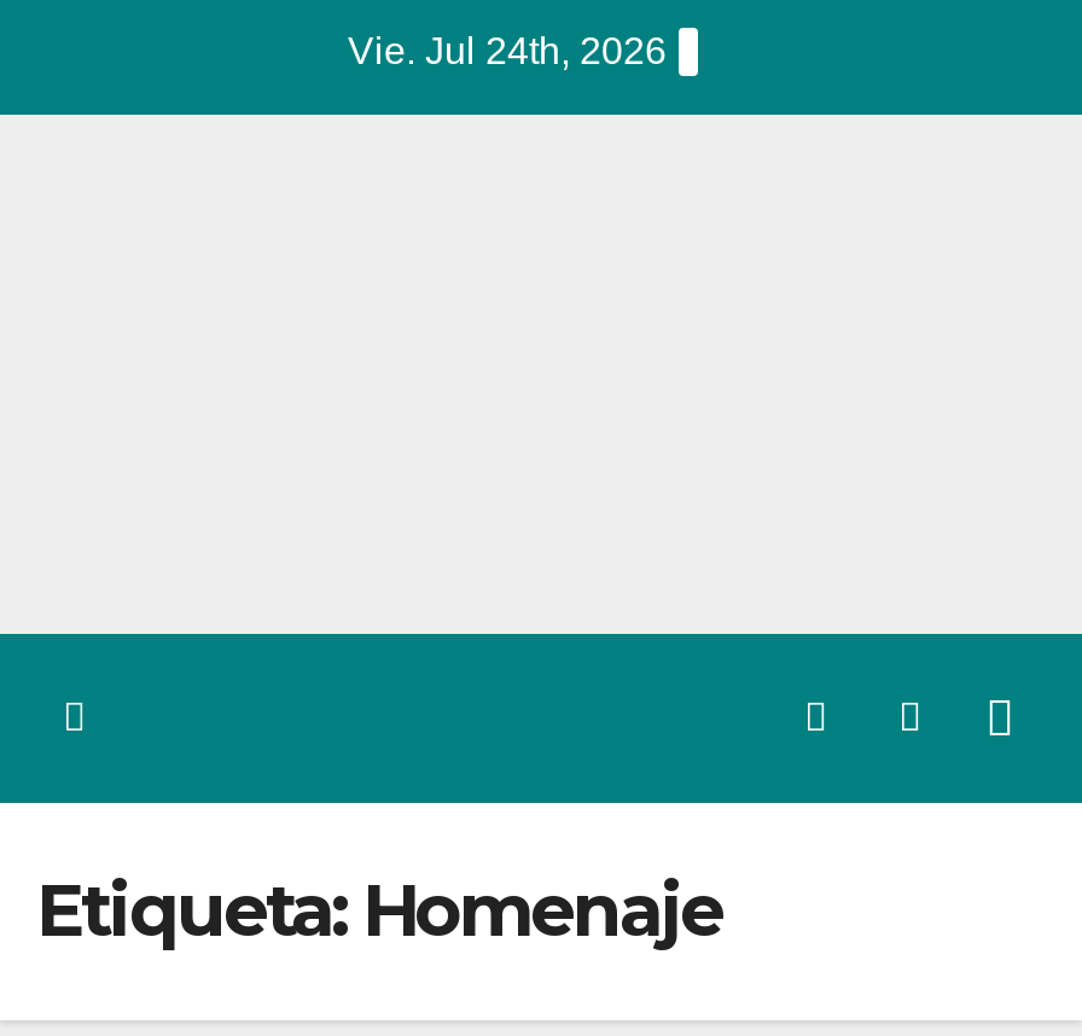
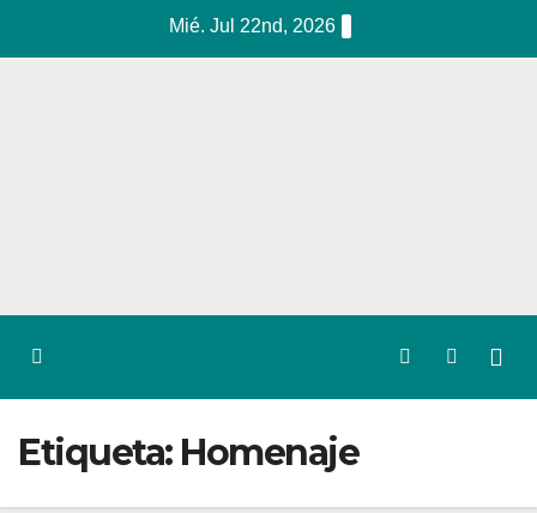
[348,30,667,71] Vie. Jul 24th, 2026 -> [168,16,335,36] Mié. Jul 22nd, 2026

